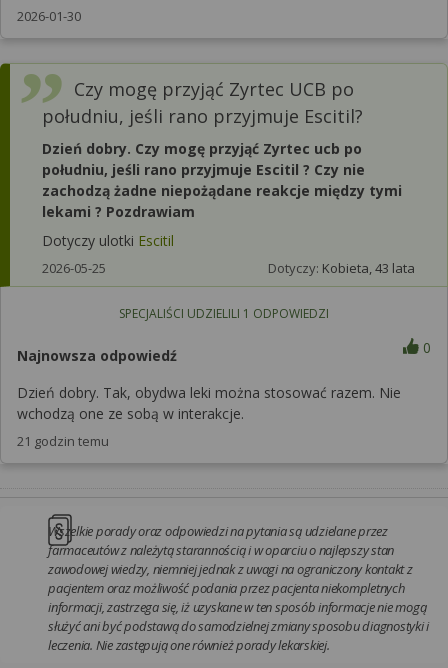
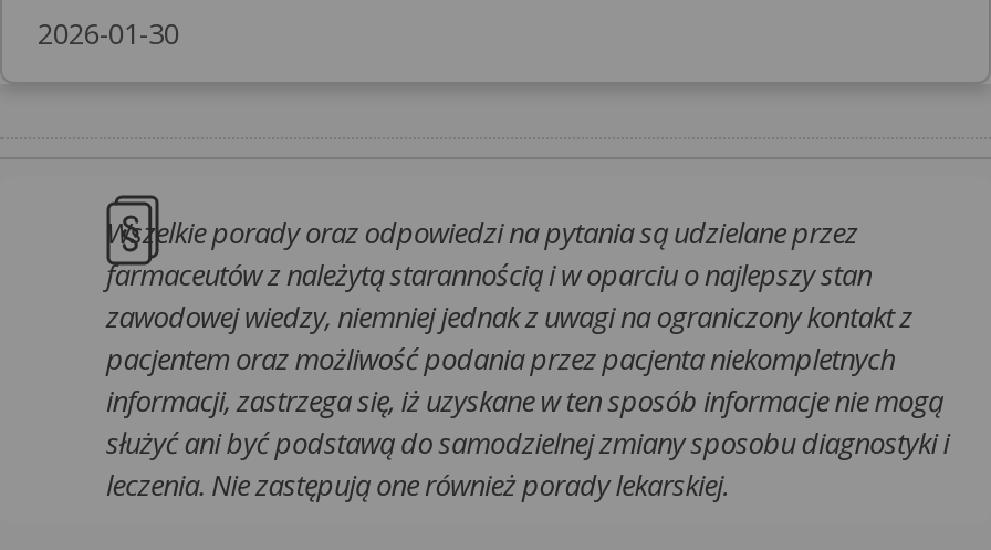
[3,62,445,449] [image] | Czy mogę przyjąć Zyrtec UCB po | południu, jeśli rano przyjmuje Escitil? | Dzień dobry. Czy mogę przyjąć Zyrtec ucb po | południu, jeśli rano przyjmuje Escitil ? Czy nie | zachodzą żadne niepożądane reakcje między tymi | lekami ? Pozdrawiam | Dotyczy ulotki Escitil | 2026-05-25 | Dotyczy: Kobieta, 43 lata | SPECJALIŚCI UDZIELILI 1 ODPOWIEDZI | Najnowsza odpowiedź | 0 | Dzień dobry. Tak, obydwa leki można stosować razem. Nie | wchodzą one ze sobą w interakcje. | 21 godzin temu -> none

